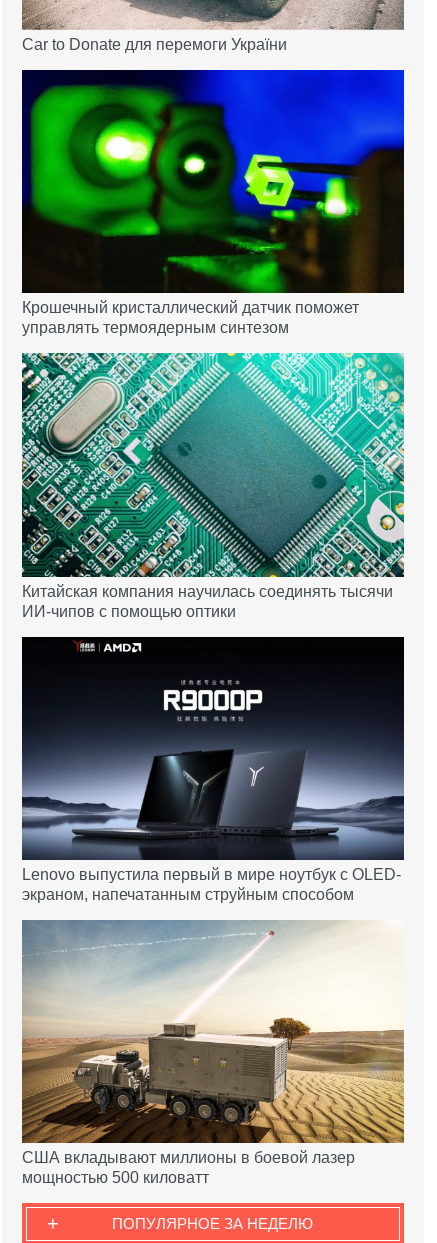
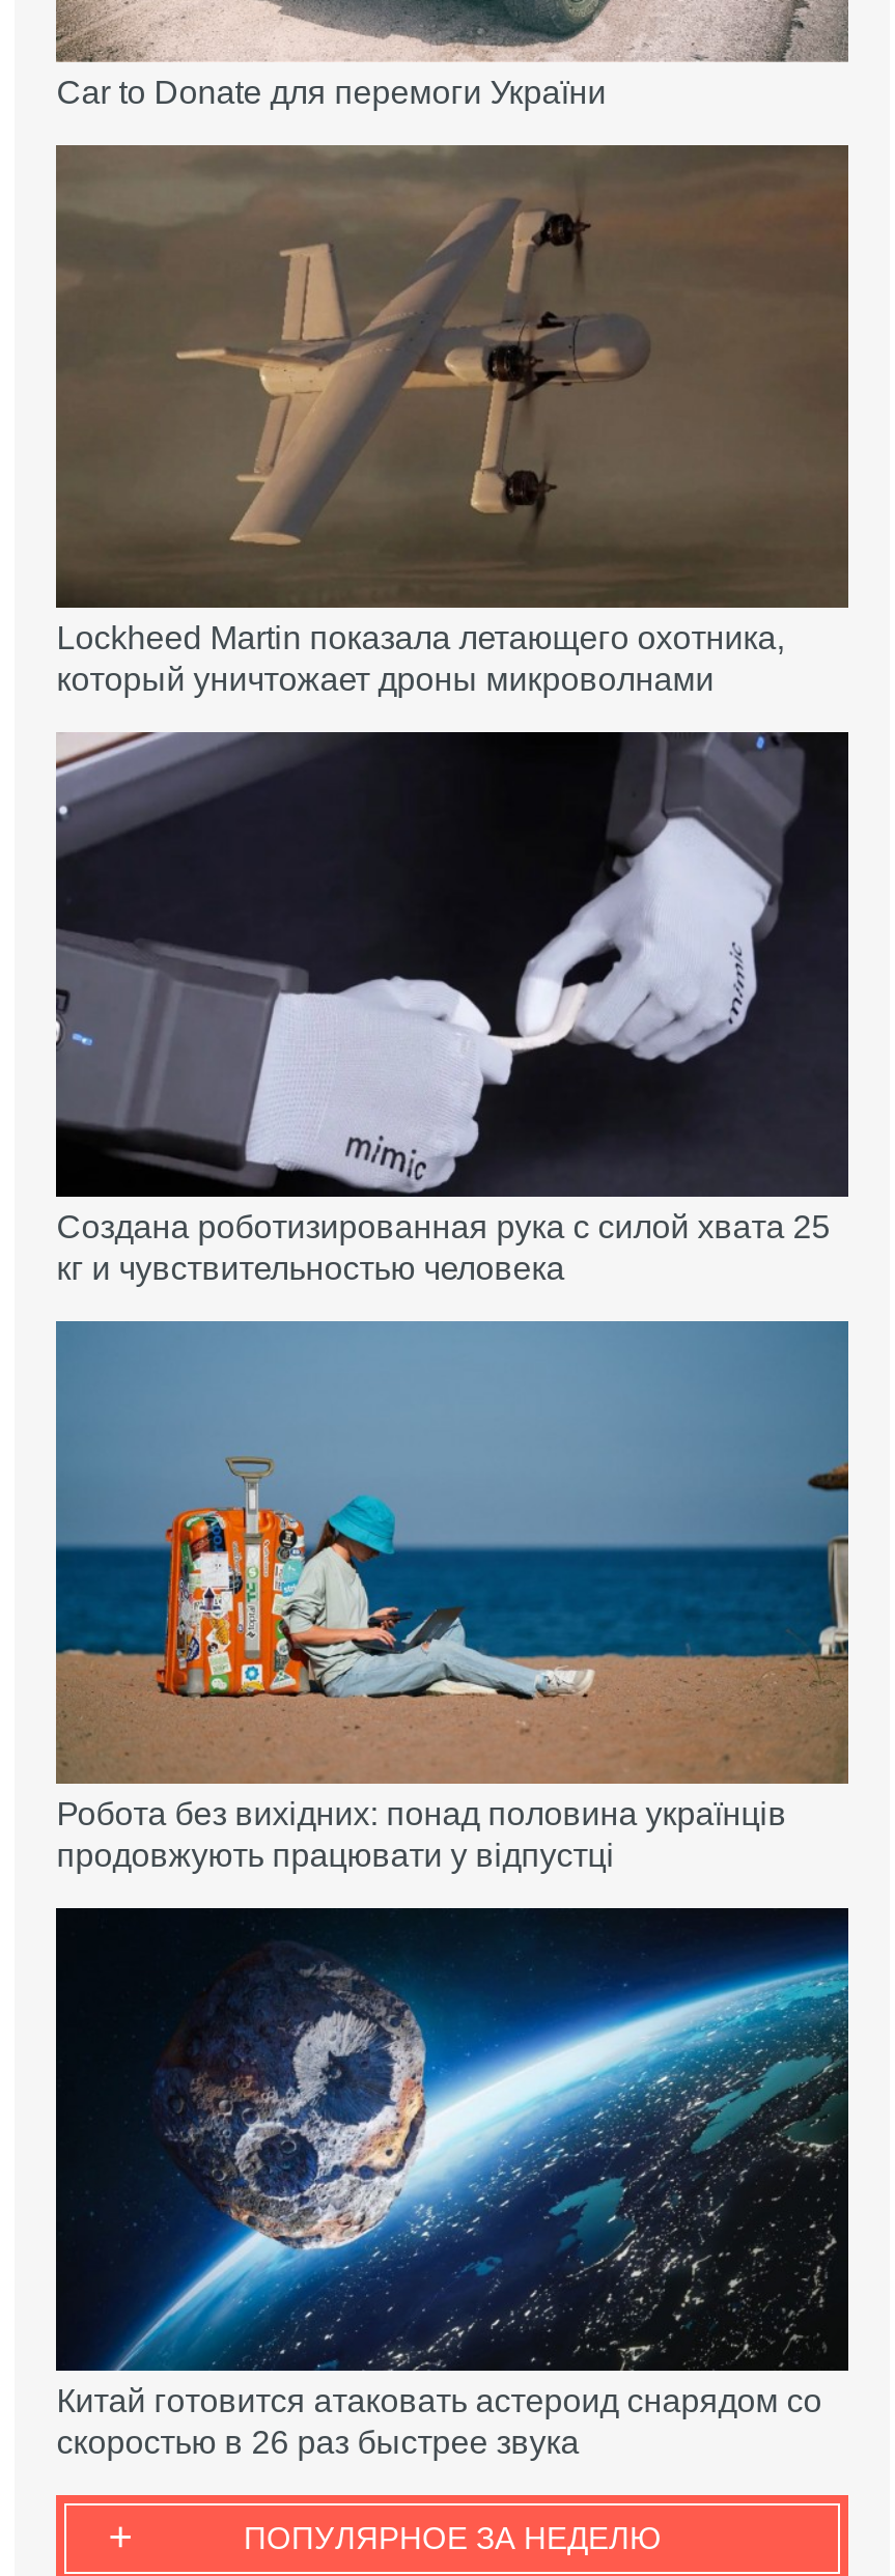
[21,69,405,336] [image] | Крошечный кристаллический датчик поможет | управлять термоядерным синтезом -> [54,143,850,697] [image] | Lockheed Martin показала летающего охотника, | который уничтожает дроны микроволнами
[21,352,405,620] [image] | Китайская компания научилась соединять тысячи | ИИ-чипов с помощью оптики -> [54,730,850,1285] [image] | Создана роботизированная рука с силой хвата 25 | кг и чувствительностью человека
[21,636,405,903] [image] | Lenovo выпустила первый в мире ноутбук с OLED- | экраном, напечатанным струйным способом -> [54,1319,850,1873] [image] | Робота без вихідних: понад половина українців | продовжують працювати у відпустці
[21,919,405,1186] [image] | США вкладывают миллионы в боевой лазер | мощностью 500 киловатт -> [54,1906,850,2461] [image] | Китай готовится атаковать астероид снарядом со | скоростью в 26 раз быстрее звука

